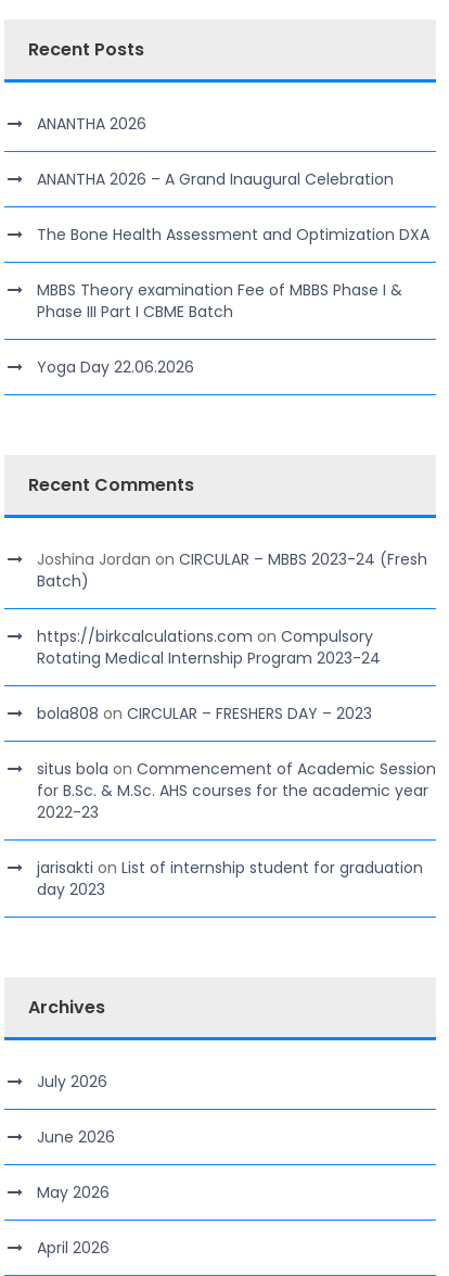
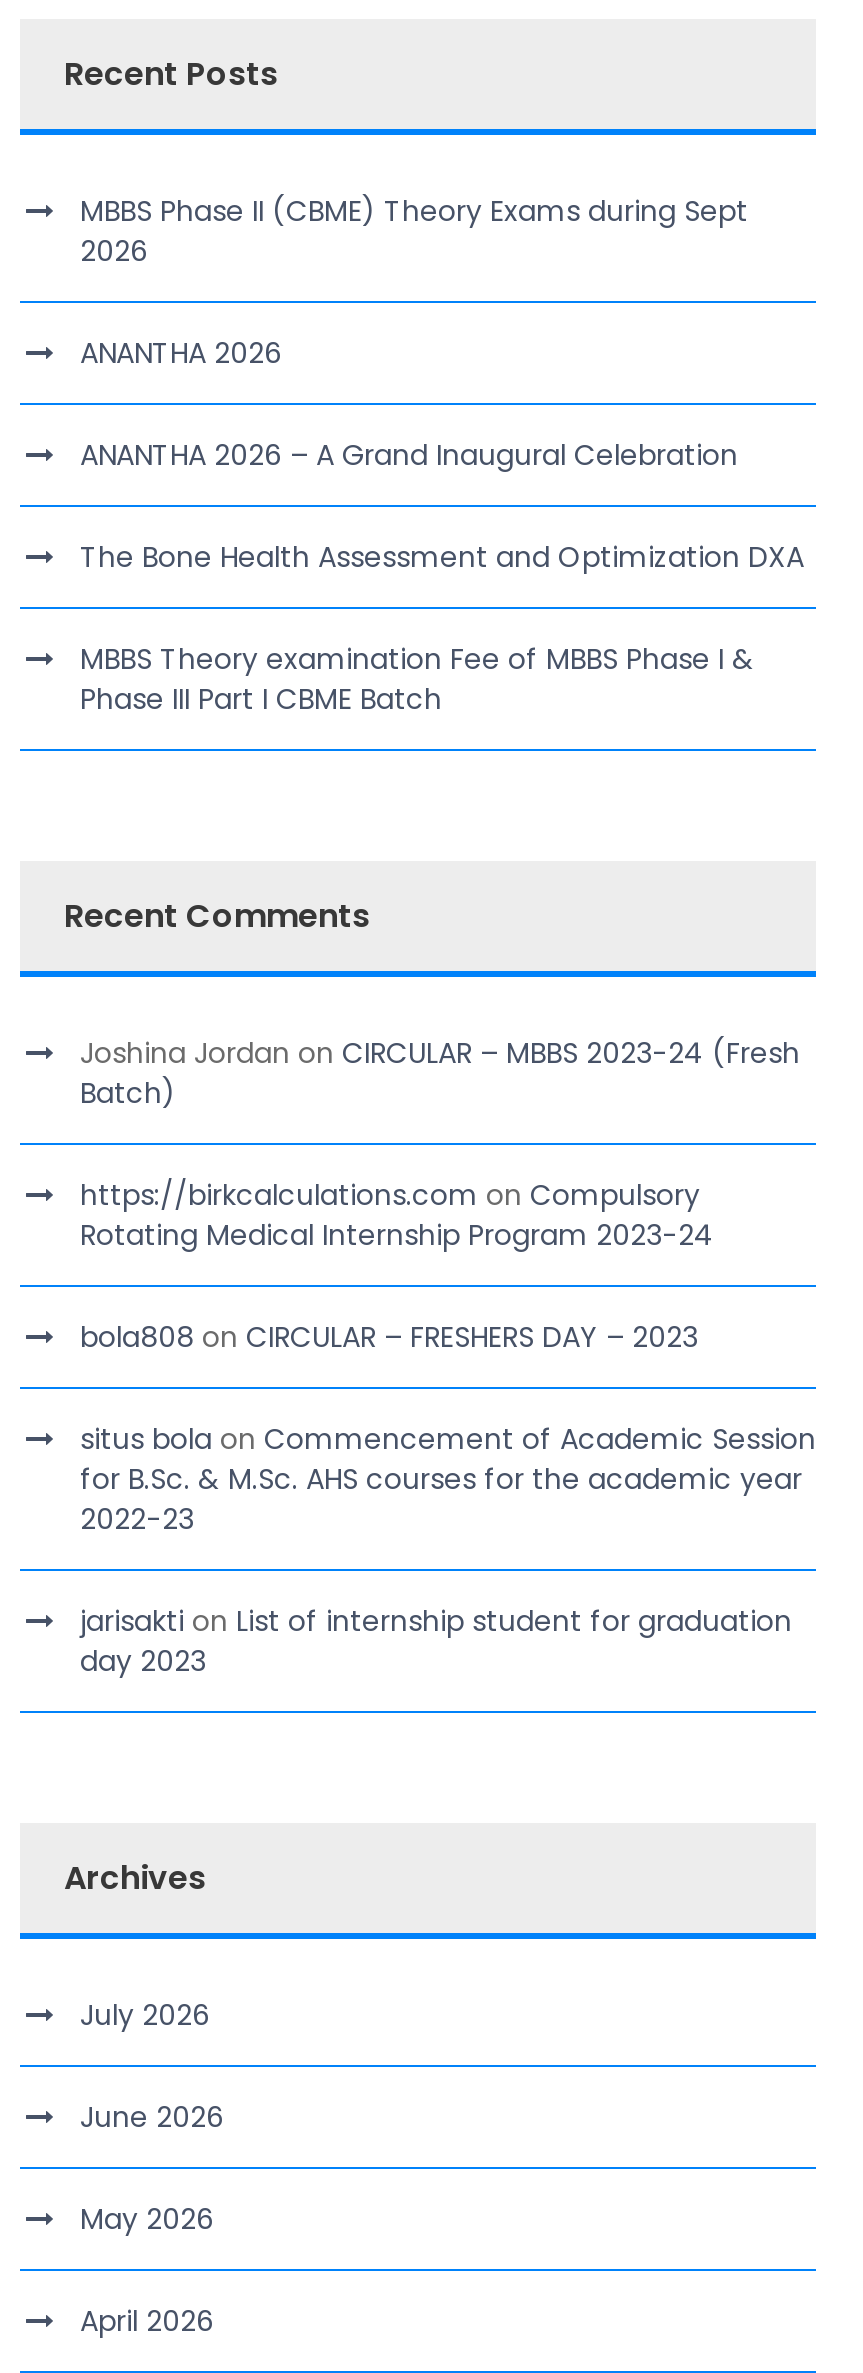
none -> [80,191,748,271] MBBS Phase II (CBME) Theory Exams during Sept | 2026
moved [37,113,429,322] -> [80,333,804,719]: ANANTHA 2026 | ANANTHA 2026 – A Grand Inaugural Celebration | The Bone Health Assessment and Optimization DXA | MBBS Theory examination Fee of MBBS Phase I & | Phase III Part I CBME Batch
[37,356,194,378] Yoga Day 22.06.2026 -> none

